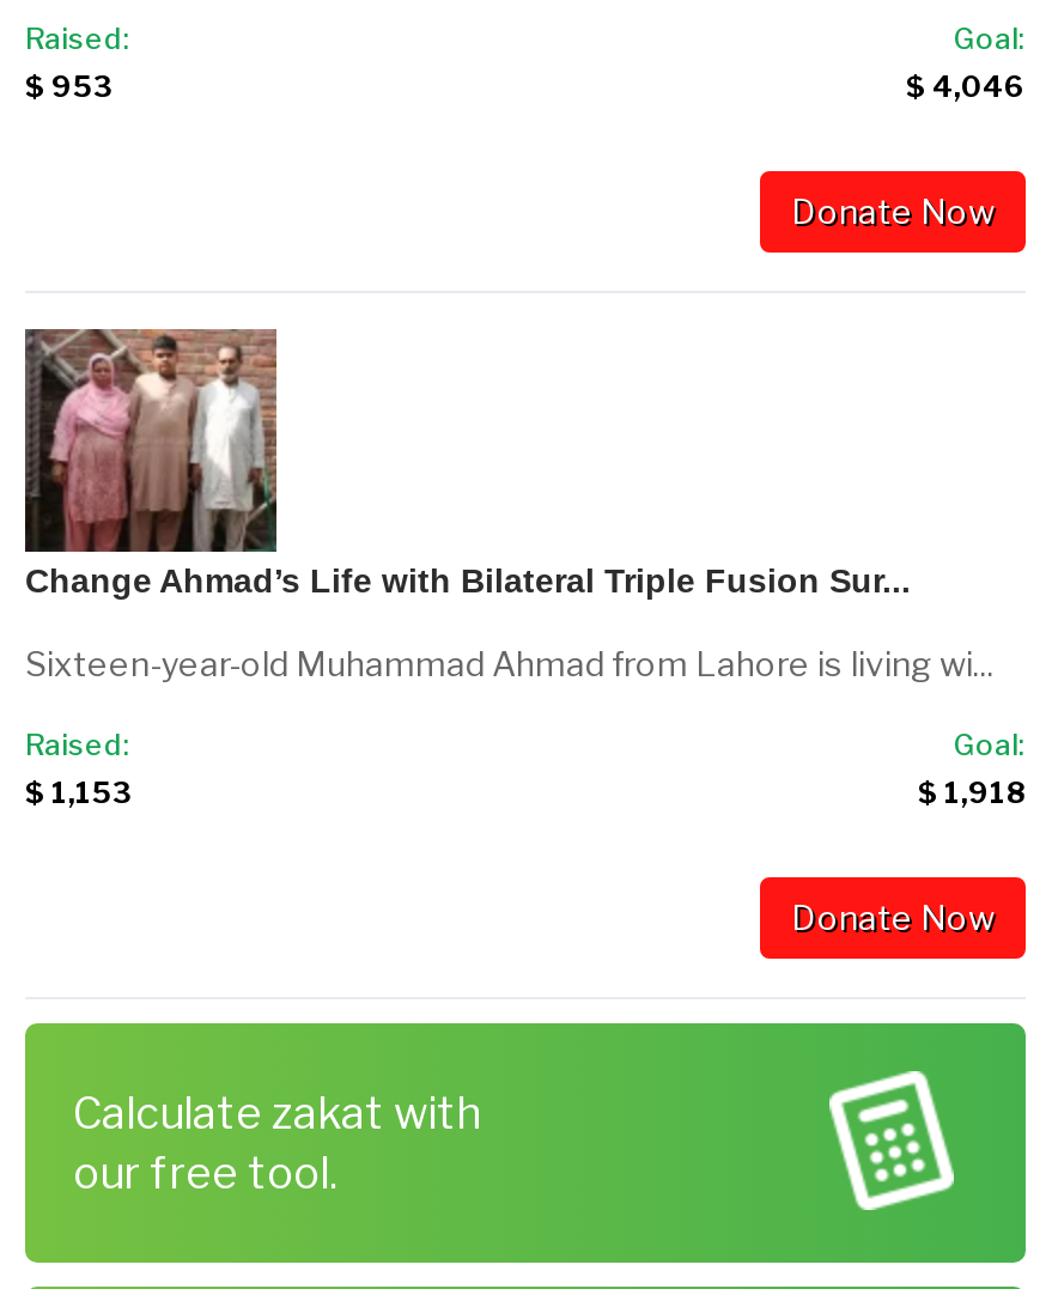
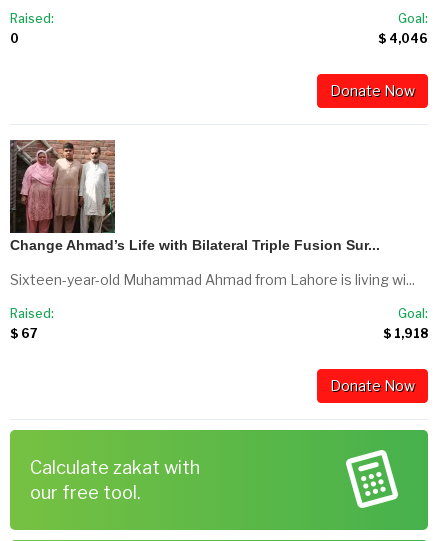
[25,68,111,104] $ 953 -> [10,31,19,46] 0
[25,774,130,810] $ 1,153 -> [10,326,37,341] $ 67

